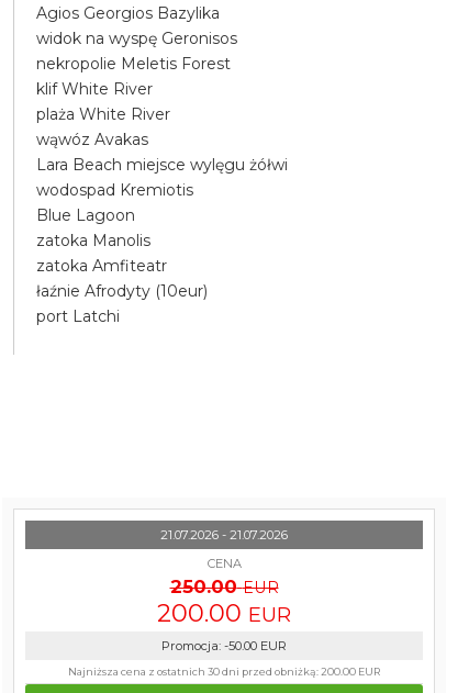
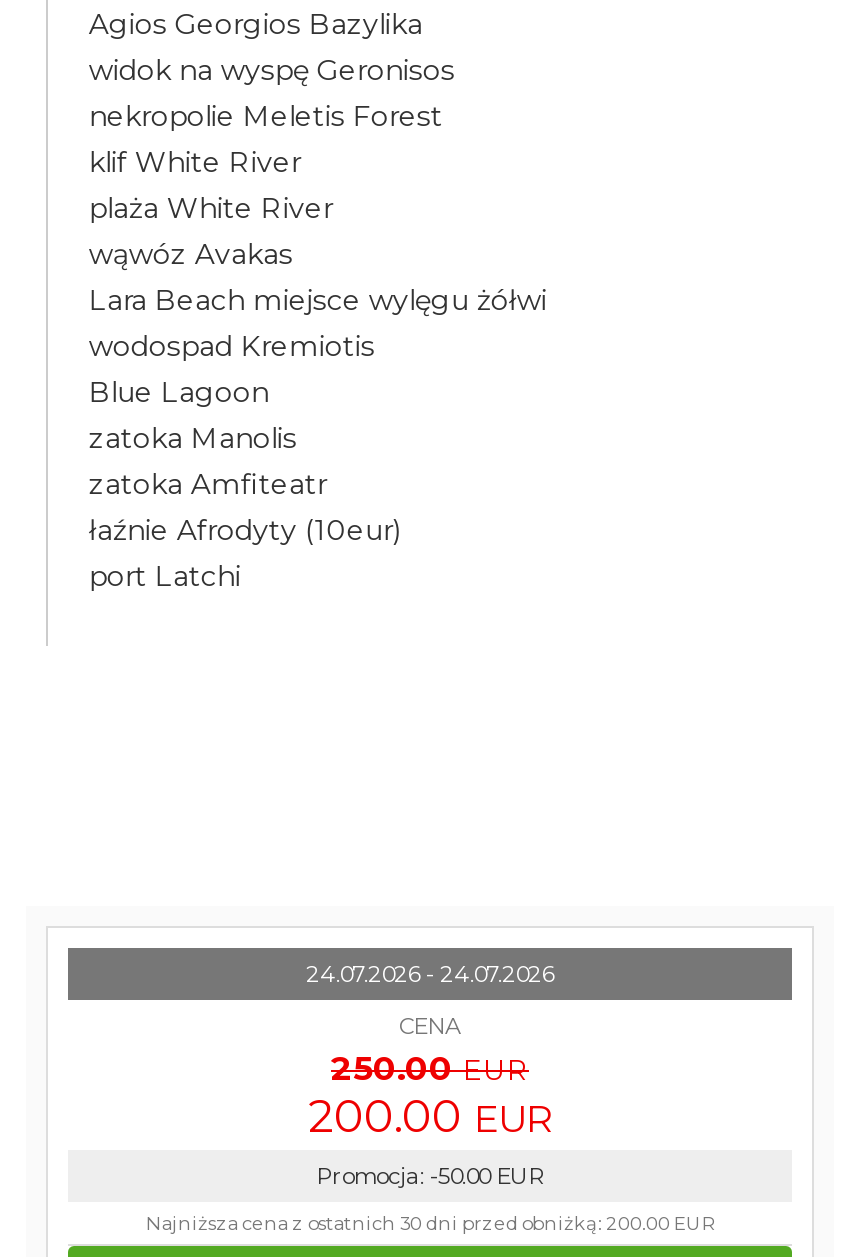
[160,527,288,543] 21.07.2026 - 21.07.2026 -> [306,960,554,988] 24.07.2026 - 24.07.2026

